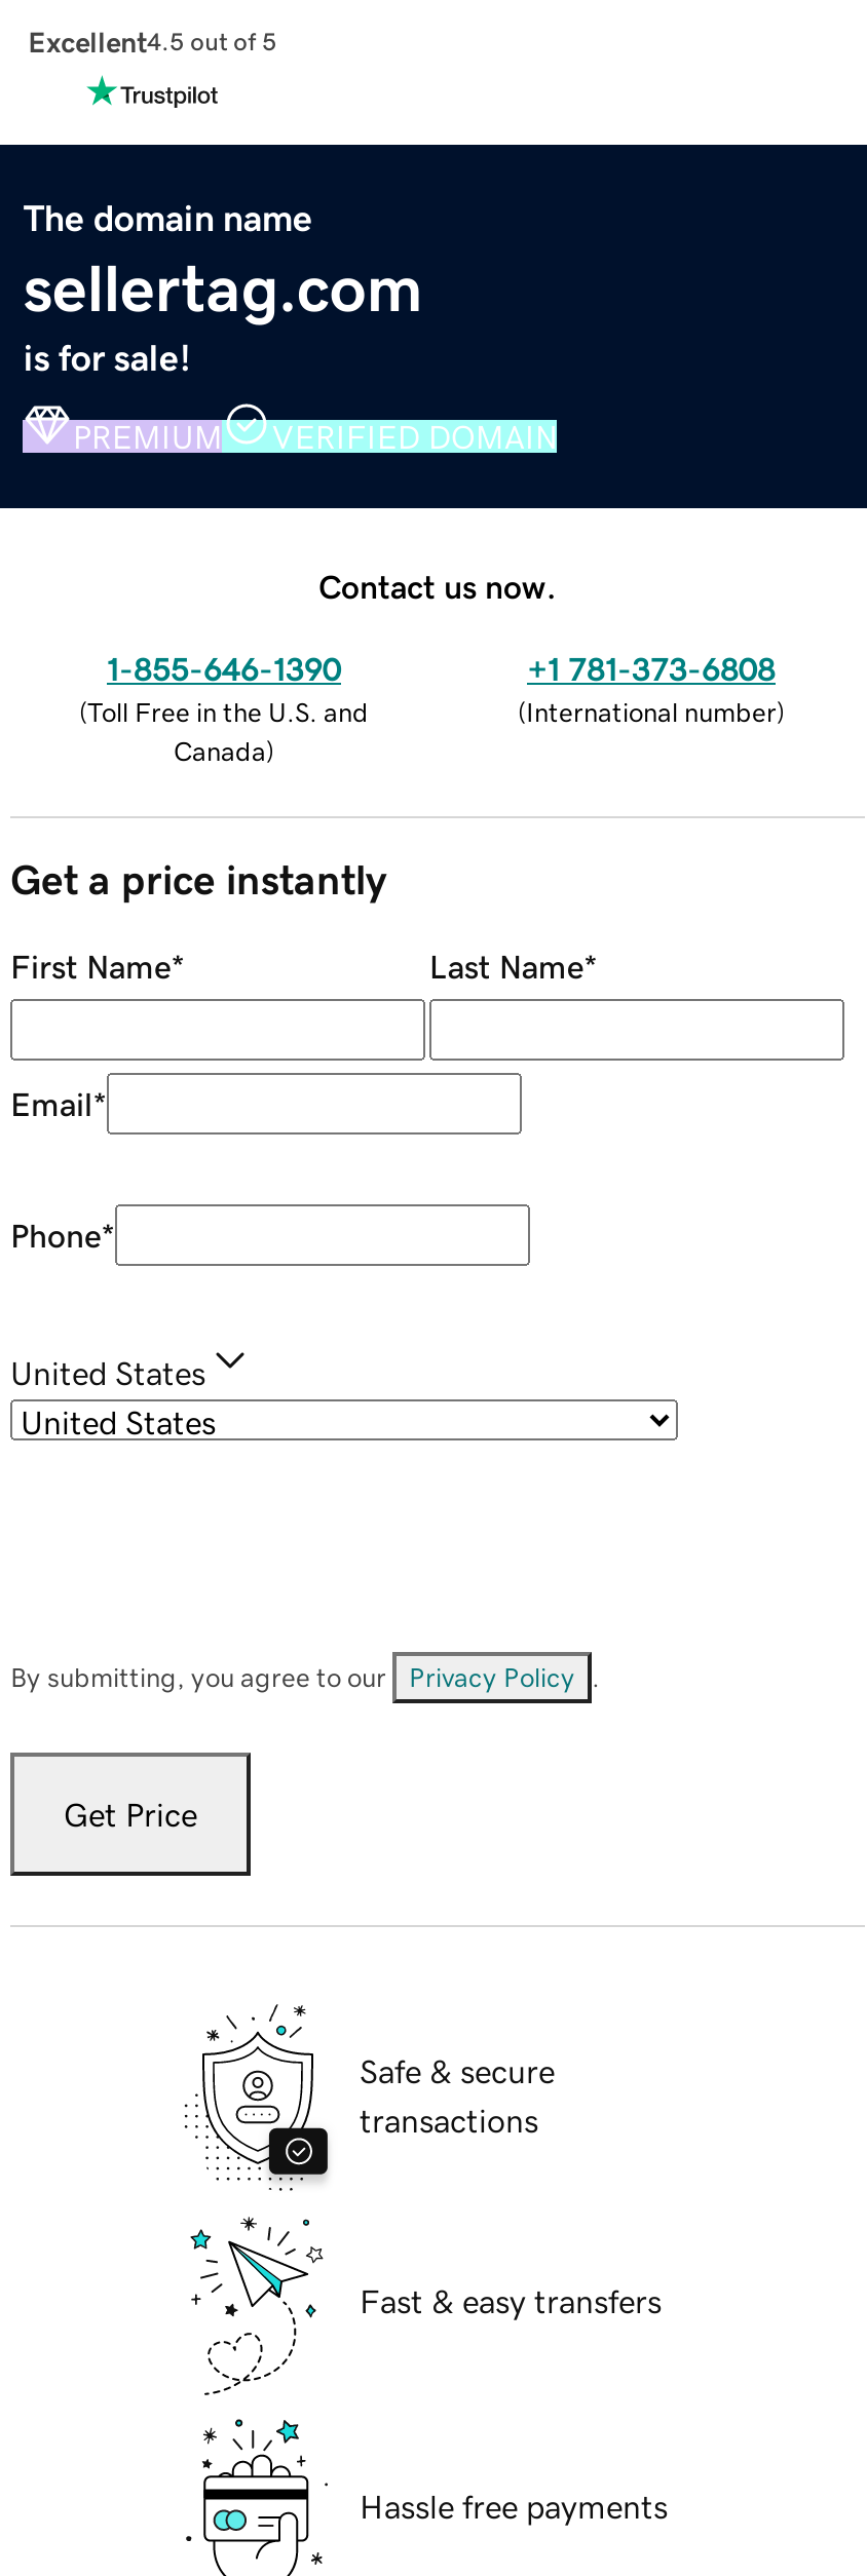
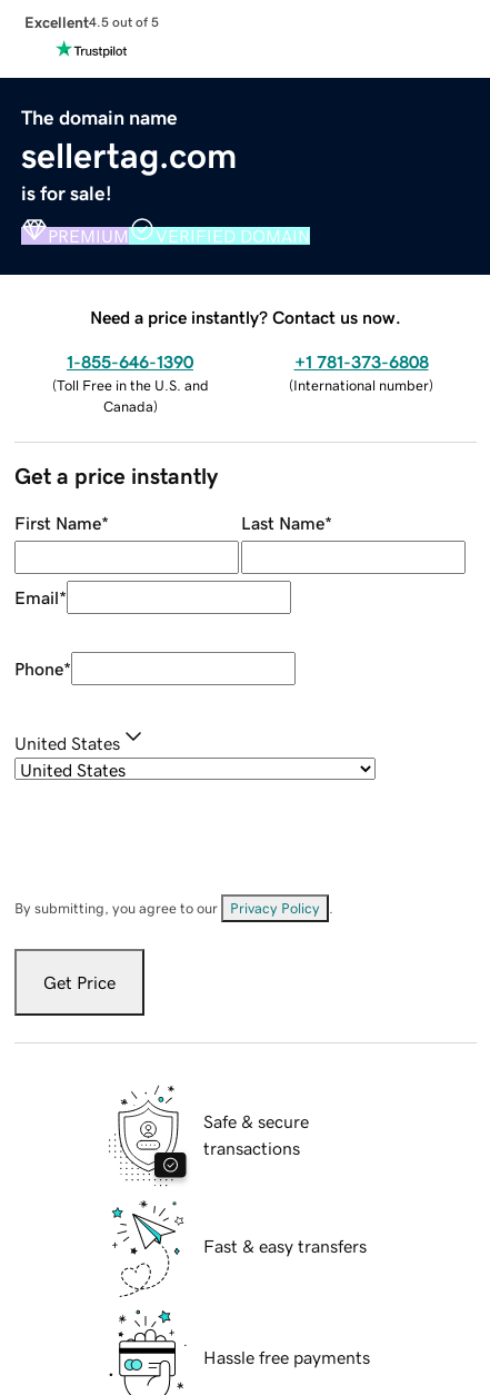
[318,569,557,602] Contact us now. -> [90,308,401,326] Need a price instantly? Contact us now.

